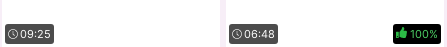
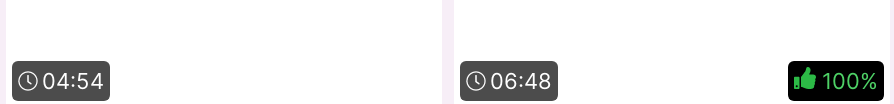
[20,27,51,41] 09:25 -> [42,67,104,95] 04:54

